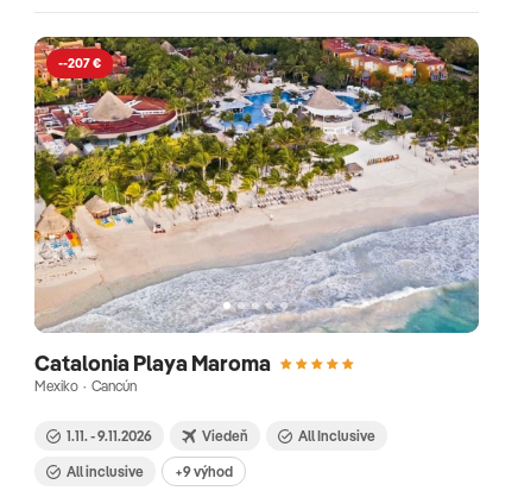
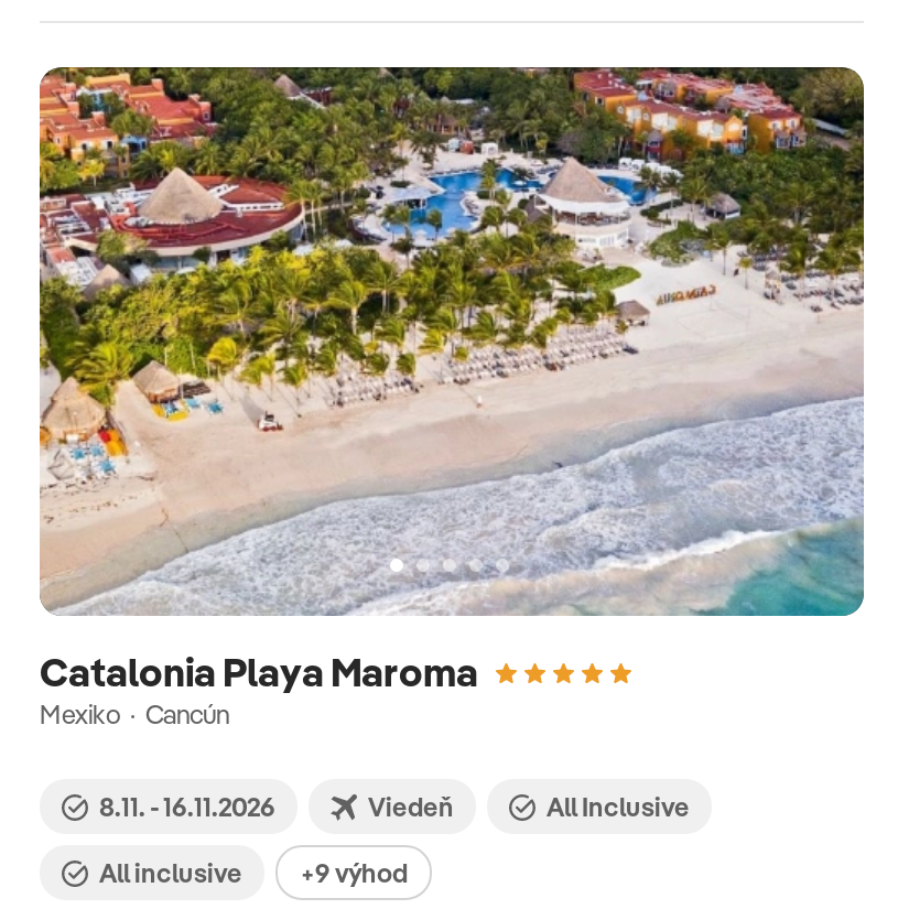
[58,55,101,71] --207 € -> none
[67,427,152,444] 1.11. - 9.11.2026 -> [99,790,275,823] 8.11. - 16.11.2026

